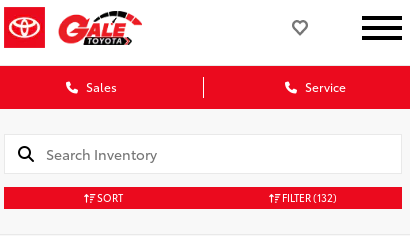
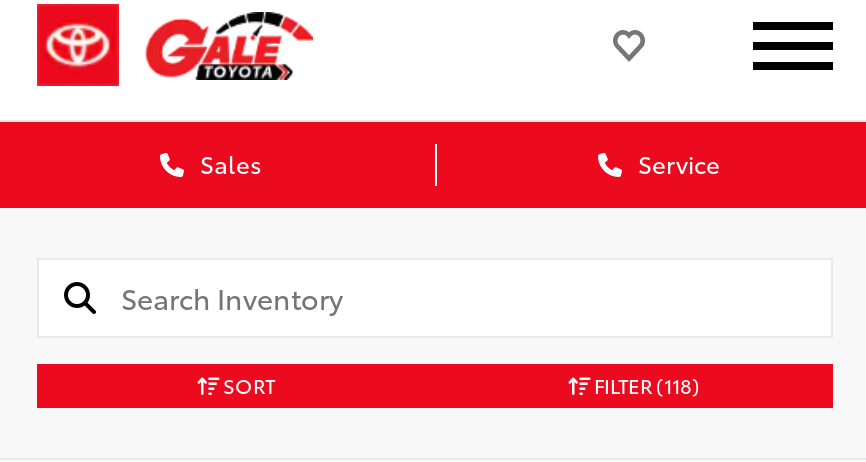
[279,190,336,205] FILTER (132) -> [590,370,700,400] FILTER (118)

